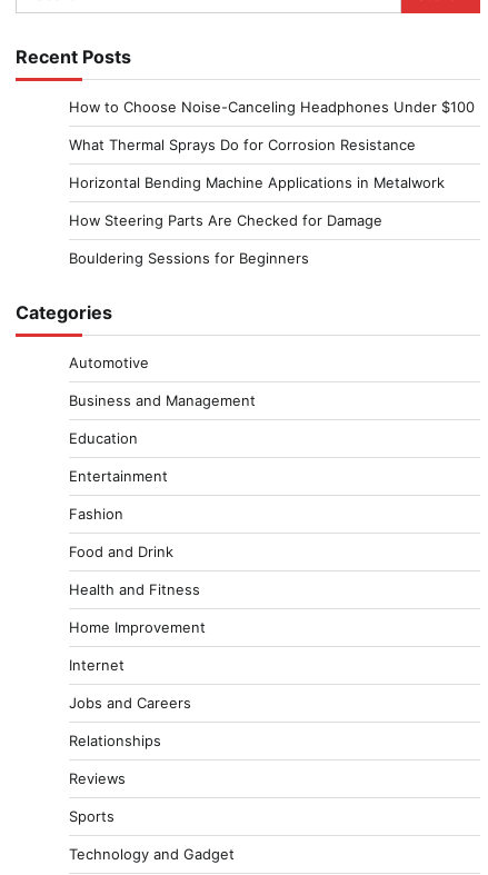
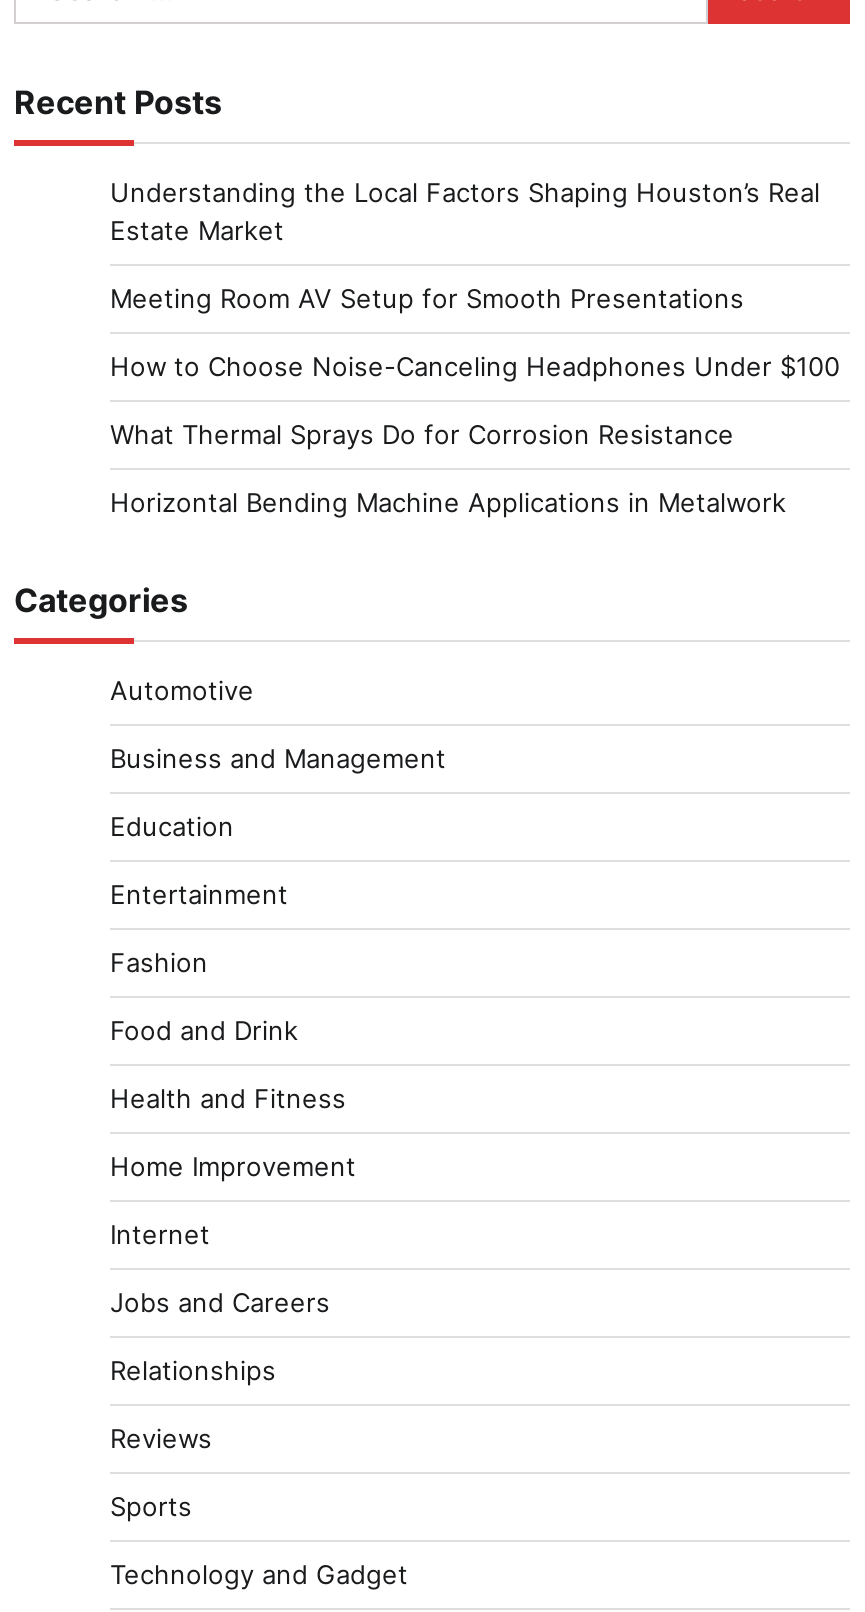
none -> [110,176,820,314] Understanding the Local Factors Shaping Houston’s Real | Estate Market | Meeting Room AV Setup for Smooth Presentations
moved [69,98,475,191] -> [110,350,840,518]: How to Choose Noise-Canceling Headphones Under $100 | What Thermal Sprays Do for Corrosion Resistance | Horizontal Bending Machine Applications in Metalwork
[69,211,382,267] How Steering Parts Are Checked for Damage | Bouldering Sessions for Beginners -> none

